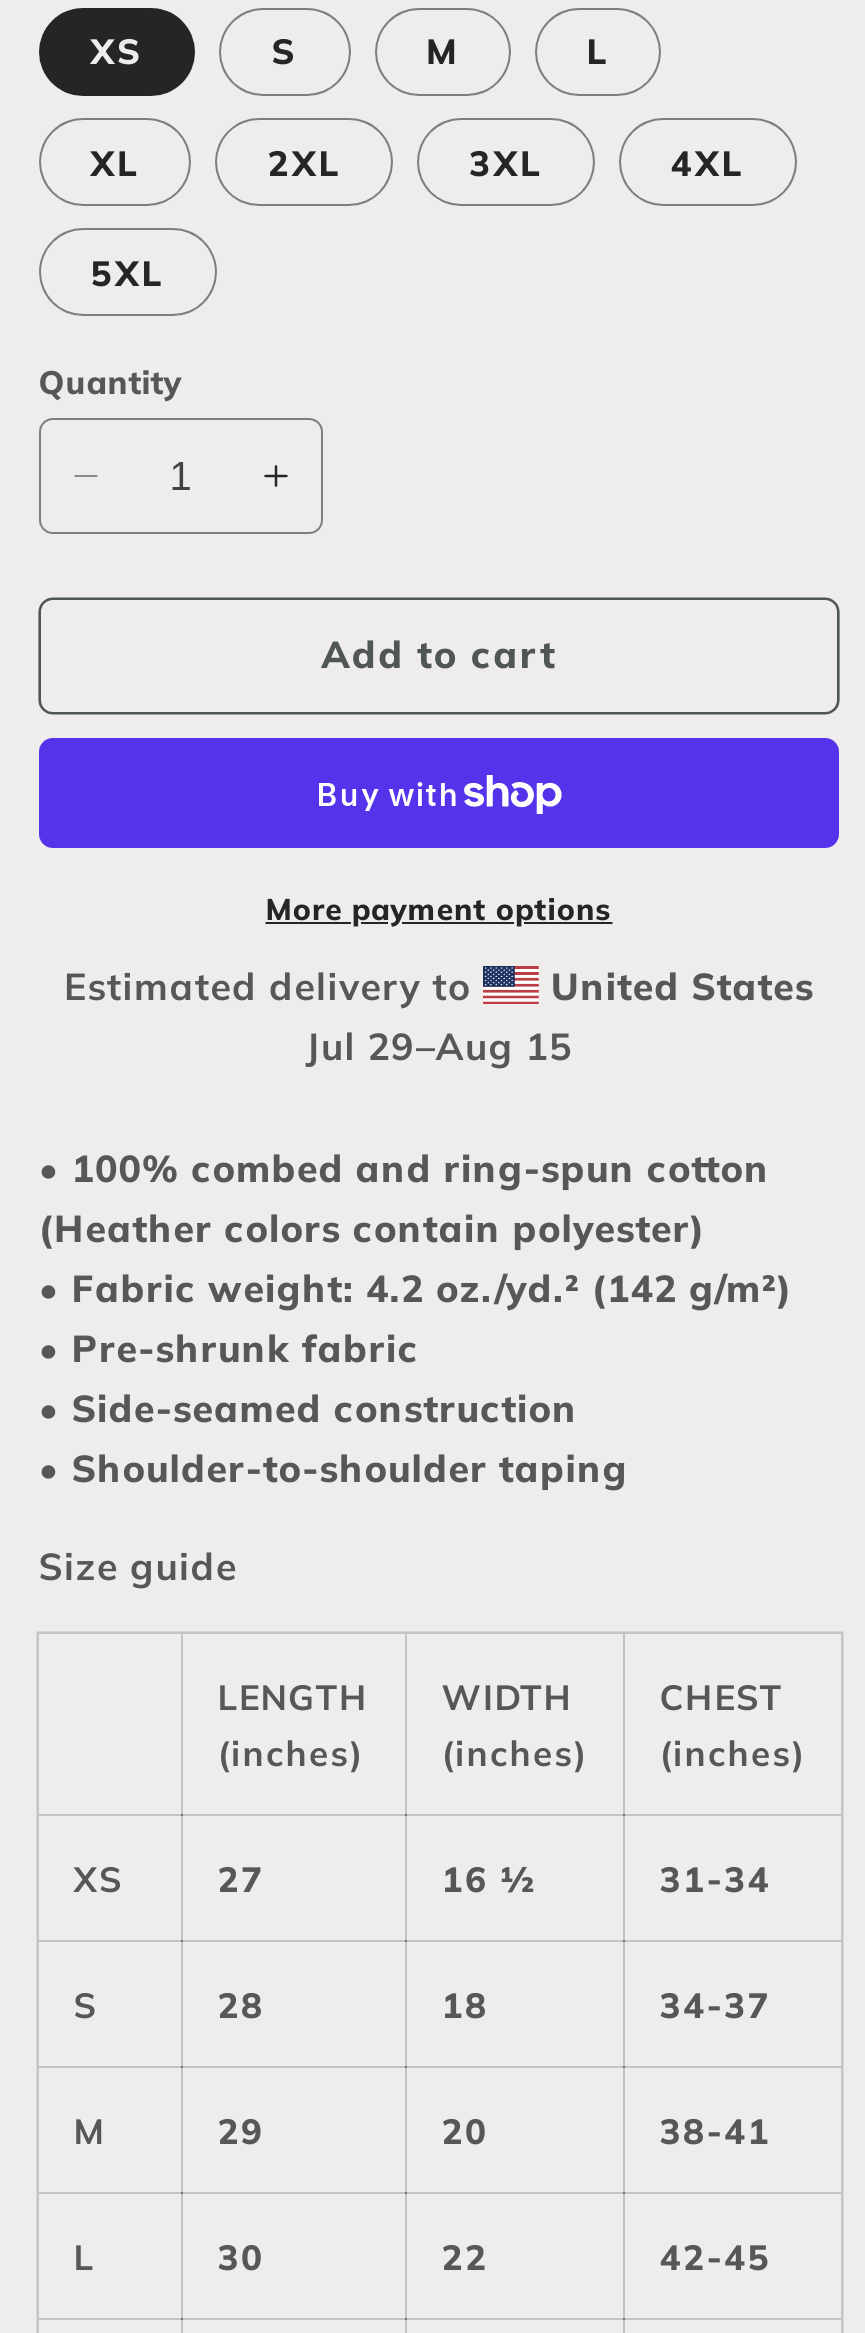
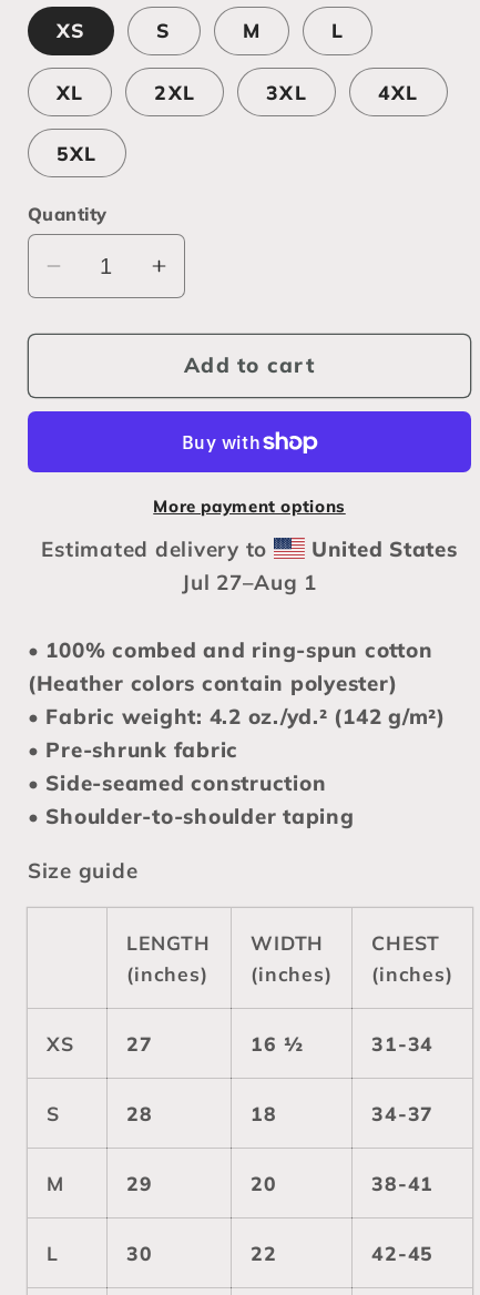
[305,1022,573,1070] Jul 29–Aug 15 -> [182,569,317,595] Jul 27–Aug 1

